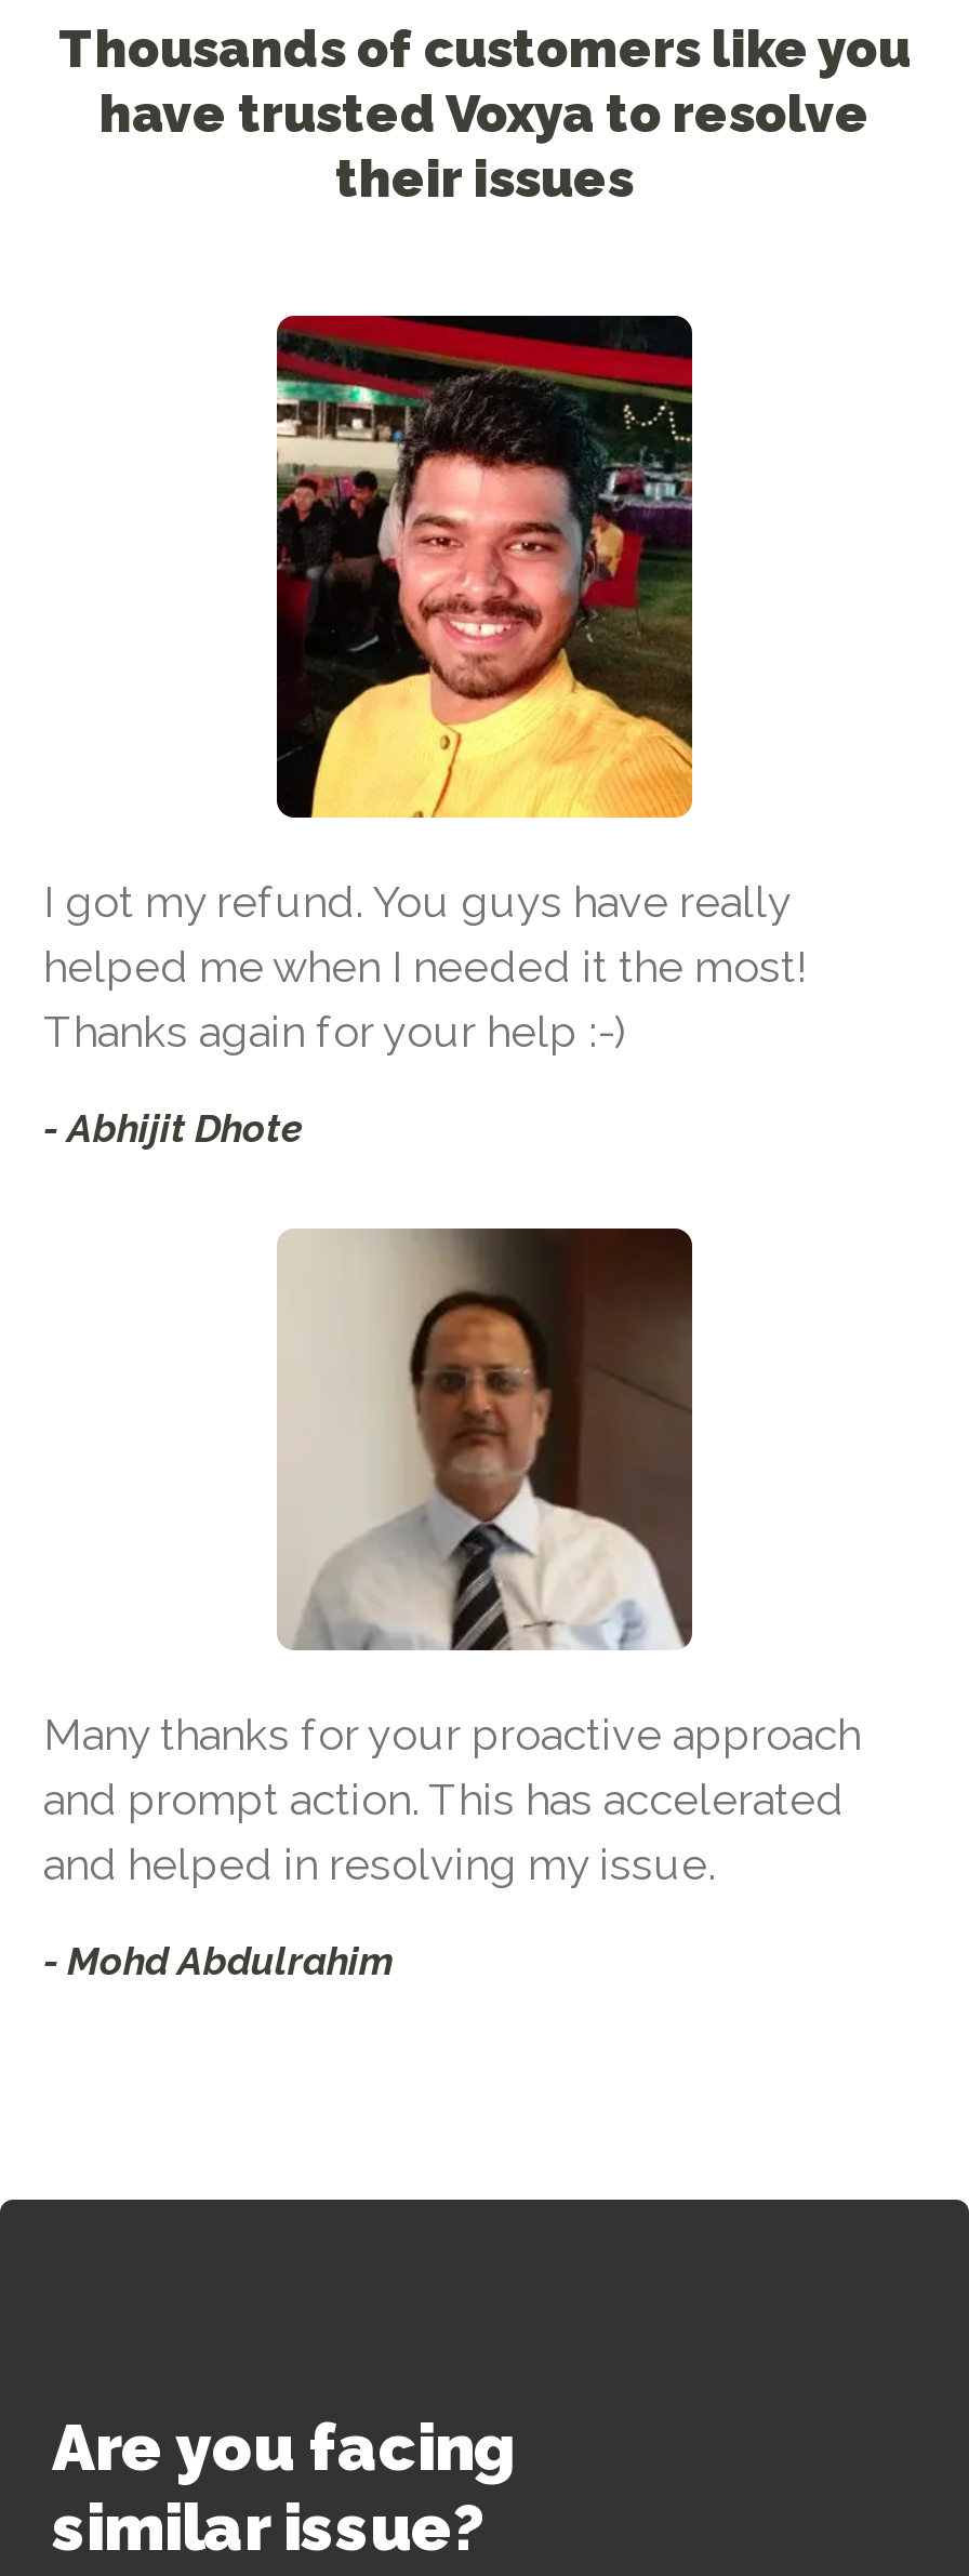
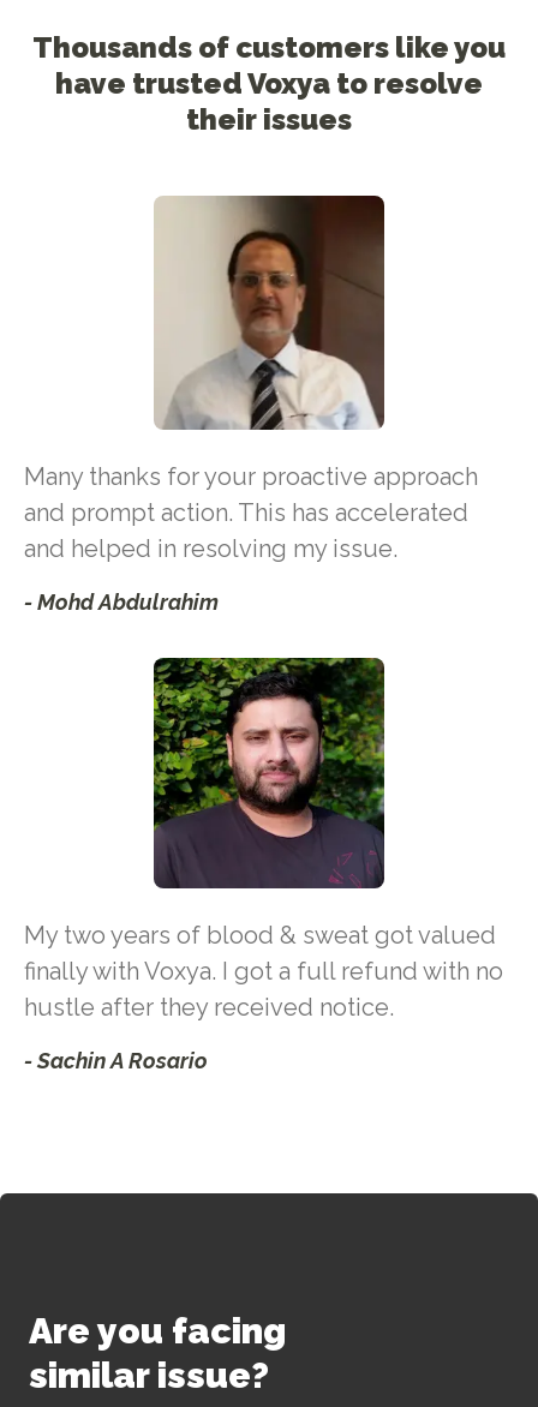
[43,314,807,1150] [image] | I got my refund. You guys have really | helped me when I needed it the most! | Thanks again for your help :-) | - Abhijit Dhote -> none
moved [43,1224,861,1983] -> [24,193,478,615]: [image] | Many thanks for your proactive approach | and prompt action. This has accelerated | and helped in resolving my issue. | - Mohd Abdulrahim
none -> [24,657,503,1074] [image] | My two years of blood & sweat got valued | finally with Voxya. I got a full refund with no | hustle after they received notice. | - Sachin A Rosario

